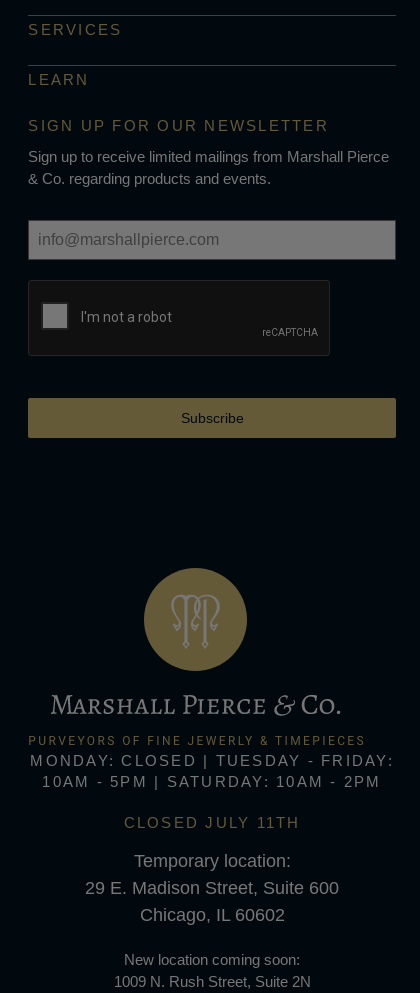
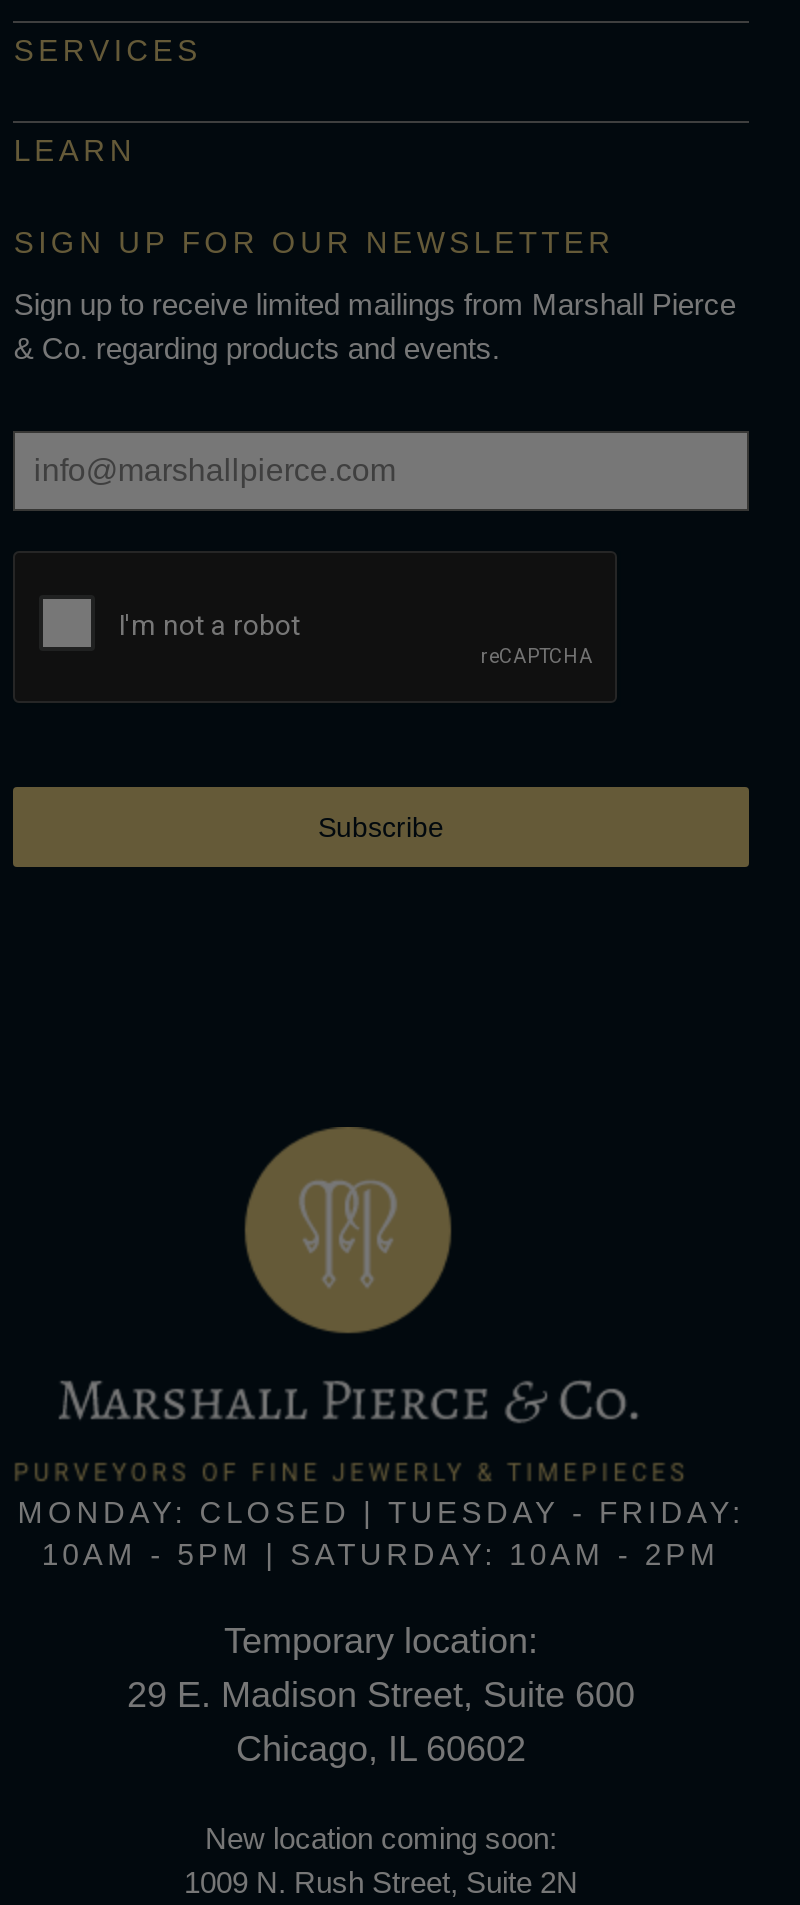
[123,814,300,831] CLOSED JULY 11TH -> none

